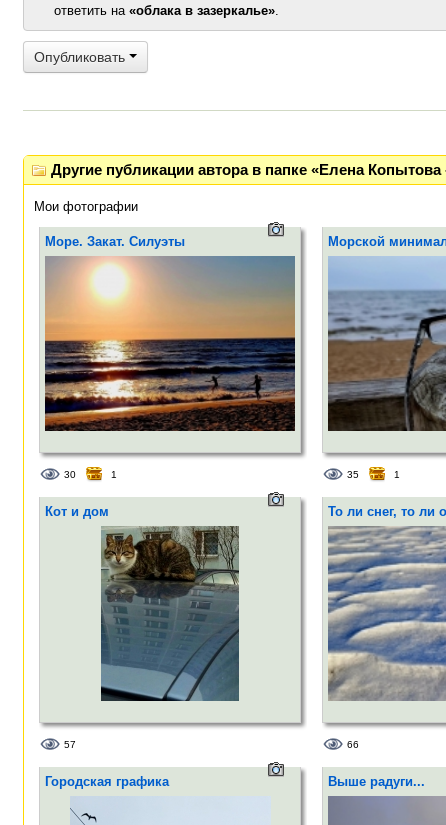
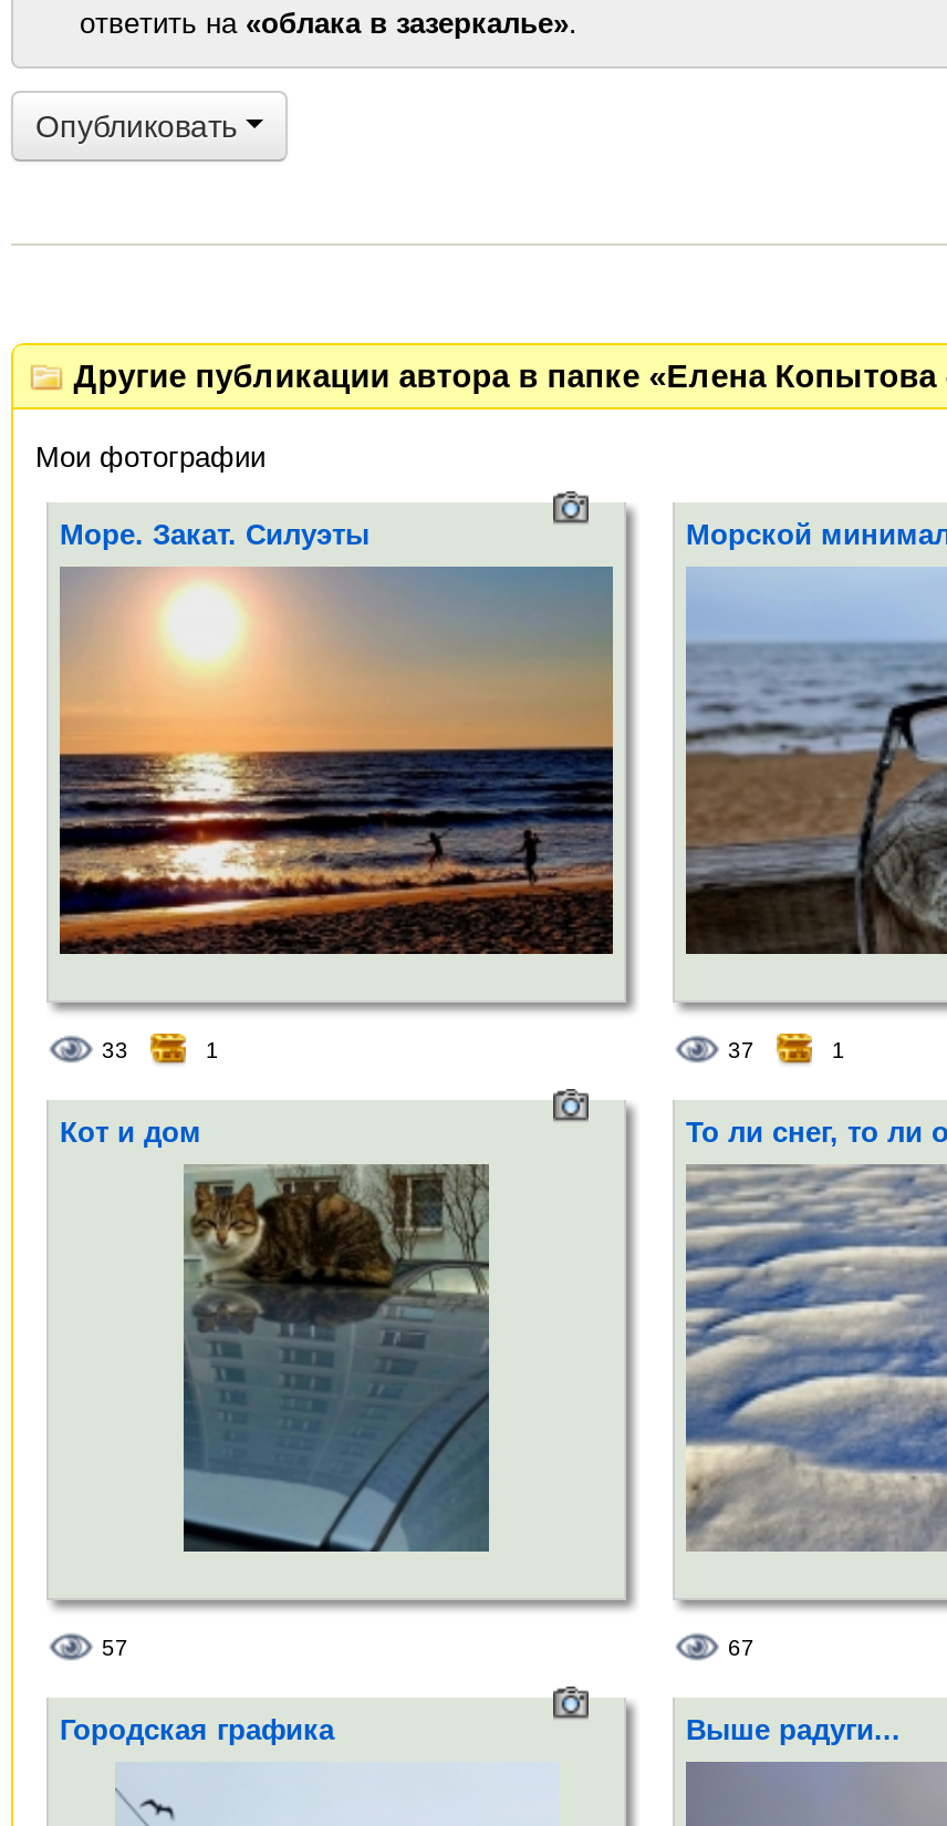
[64,469,76,480] 30 -> [102,1038,128,1062] 33
[347,469,359,480] 35 -> [728,1038,755,1062] 37
[347,739,359,750] 66 -> [728,1635,755,1660] 67

